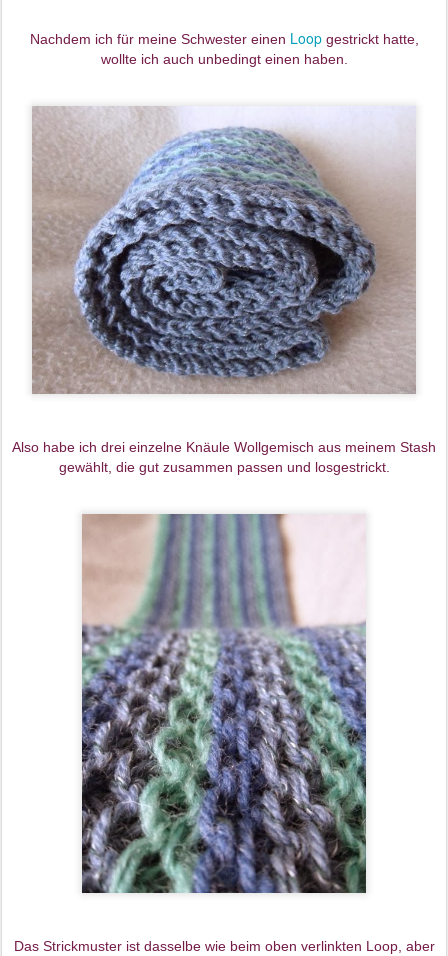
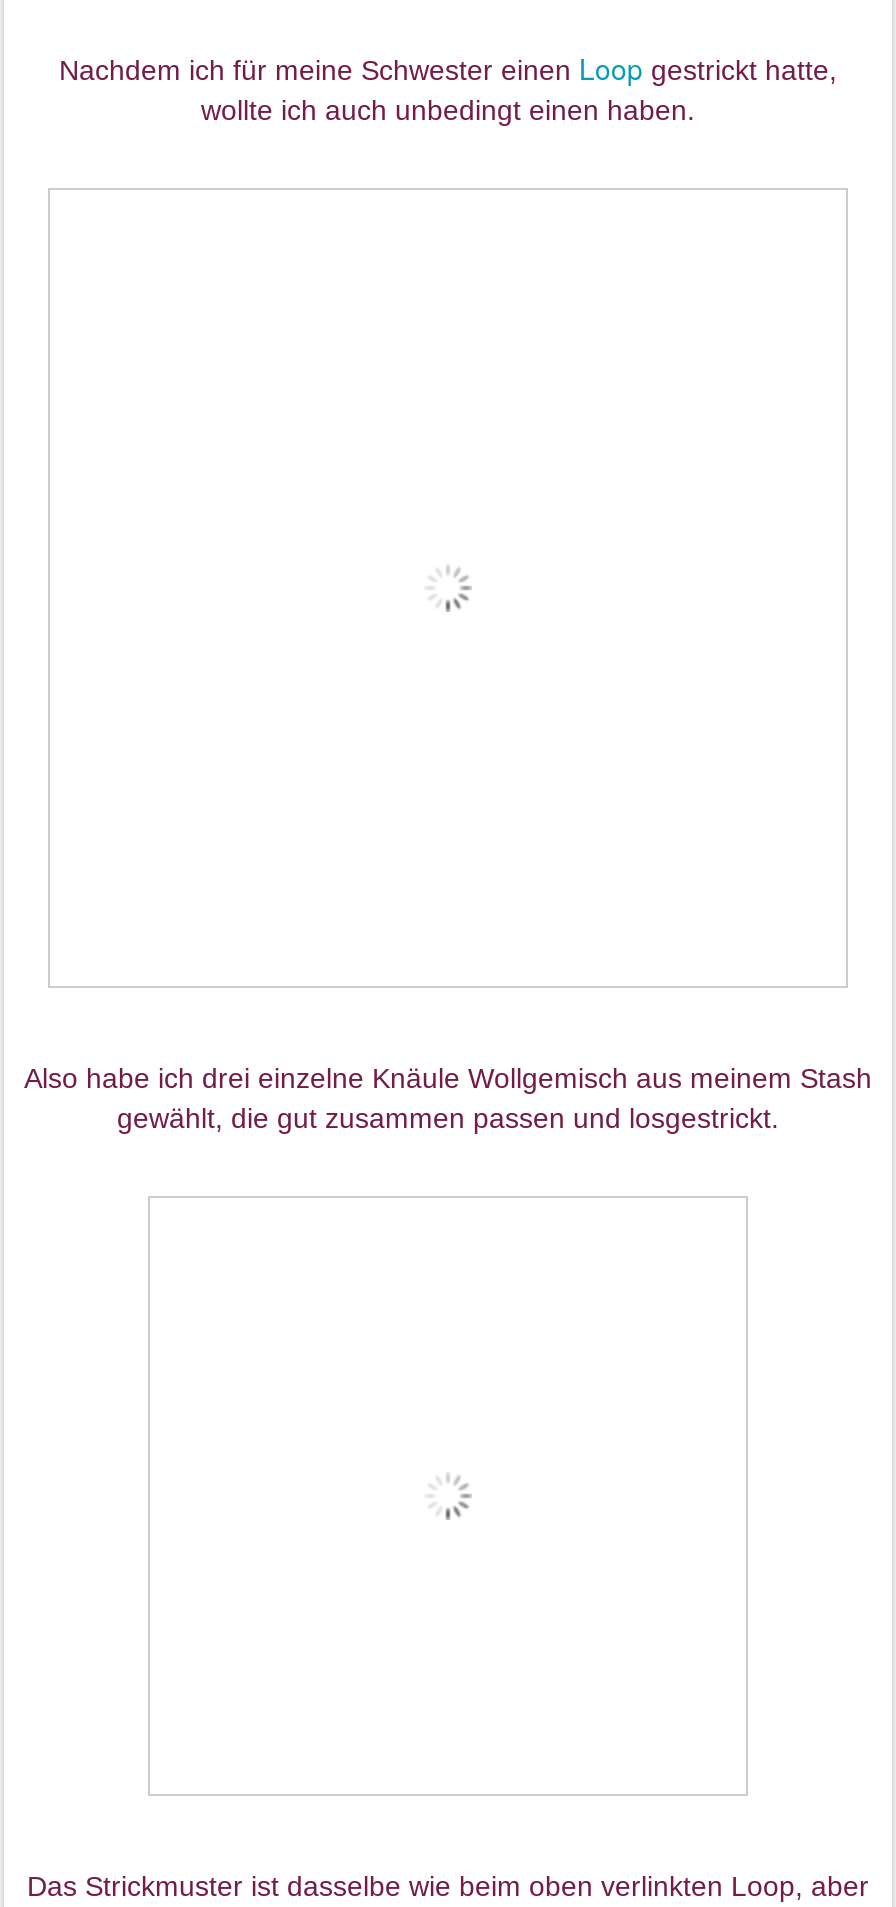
[31,105,417,395] [image] -> none
moved [12,439,436,475] -> [24,1062,872,1134]: Also habe ich drei einzelne Knäule Wollgemisch aus meinem Stash | gewählt, die gut zusammen passen und losgestrickt.
[80,513,368,894] [image] -> none

